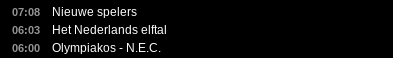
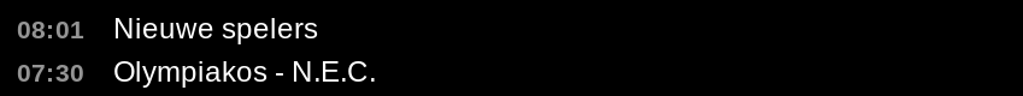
[12,5,137,19] 07:08 Nieuwe spelers -> [17,12,318,46] 08:01 Nieuwe spelers
[12,23,167,54] 06:03 | Het Nederlands elftal | 06:00 -> [17,58,84,86] 07:30

